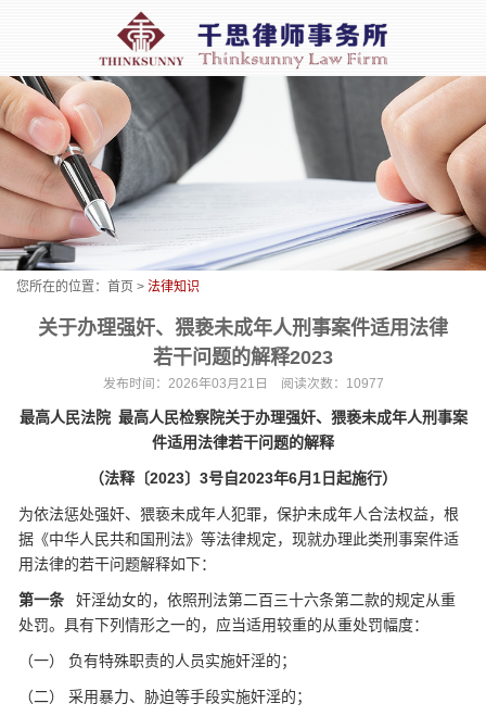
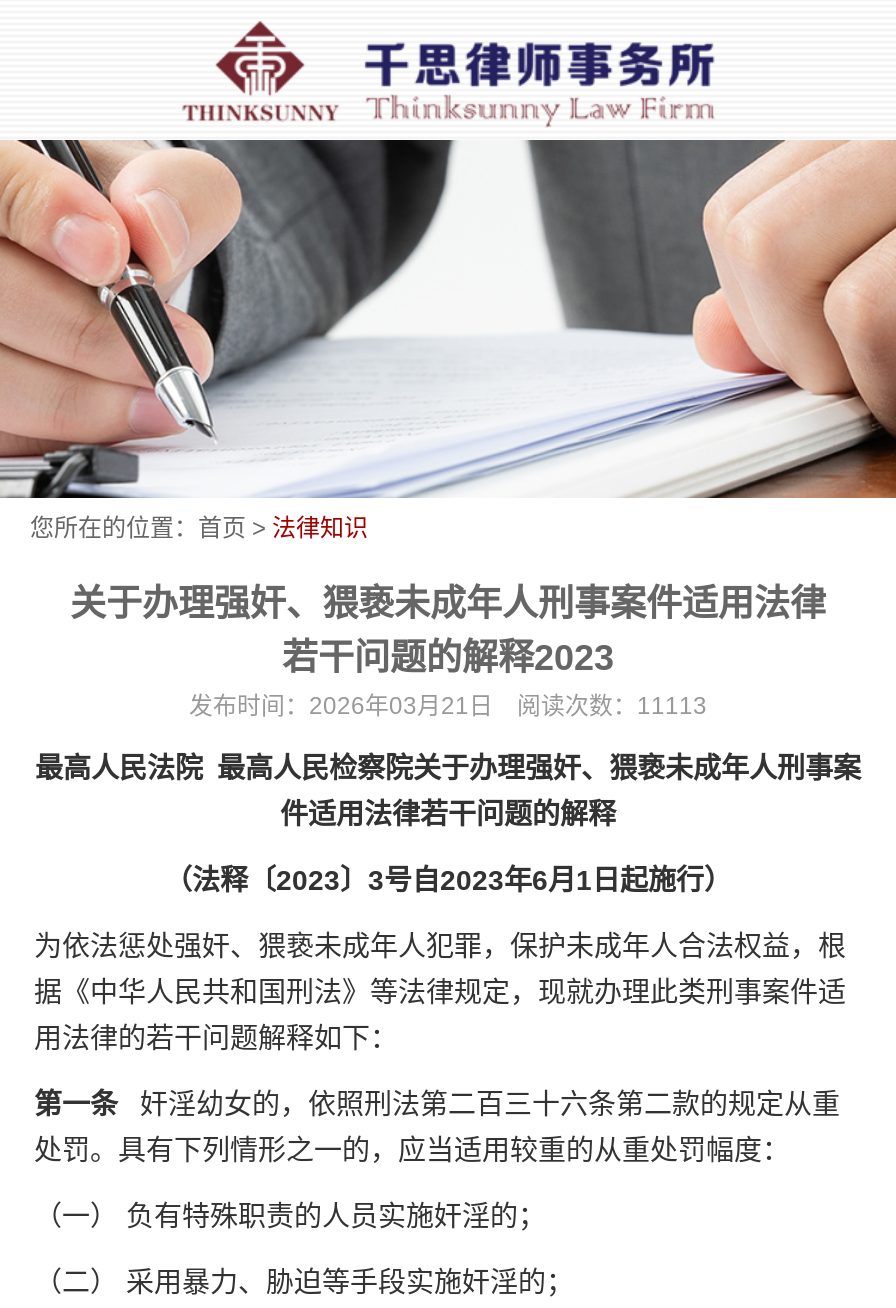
[103,376,383,391] 发布时间：2026年03月21日 阅读次数：10977 -> [189,692,707,720] 发布时间：2026年03月21日 阅读次数：11113

